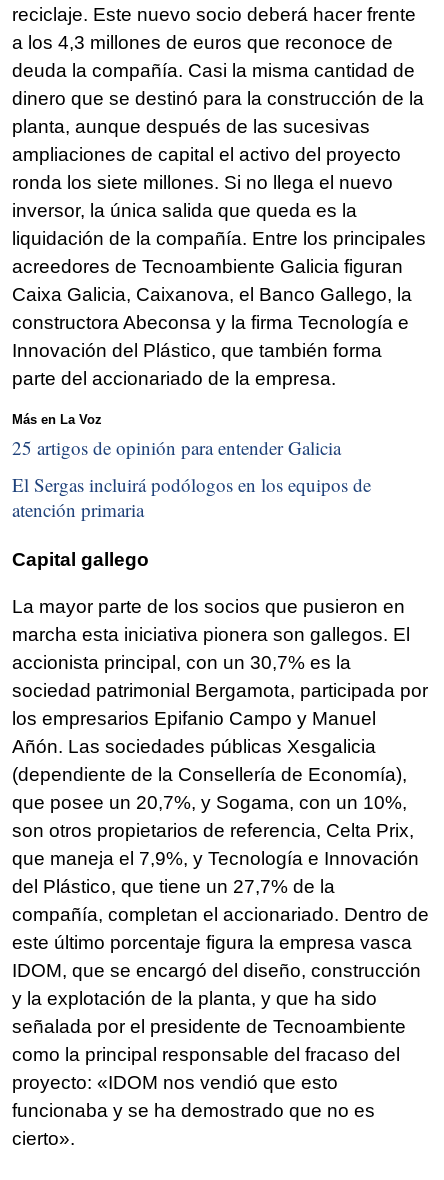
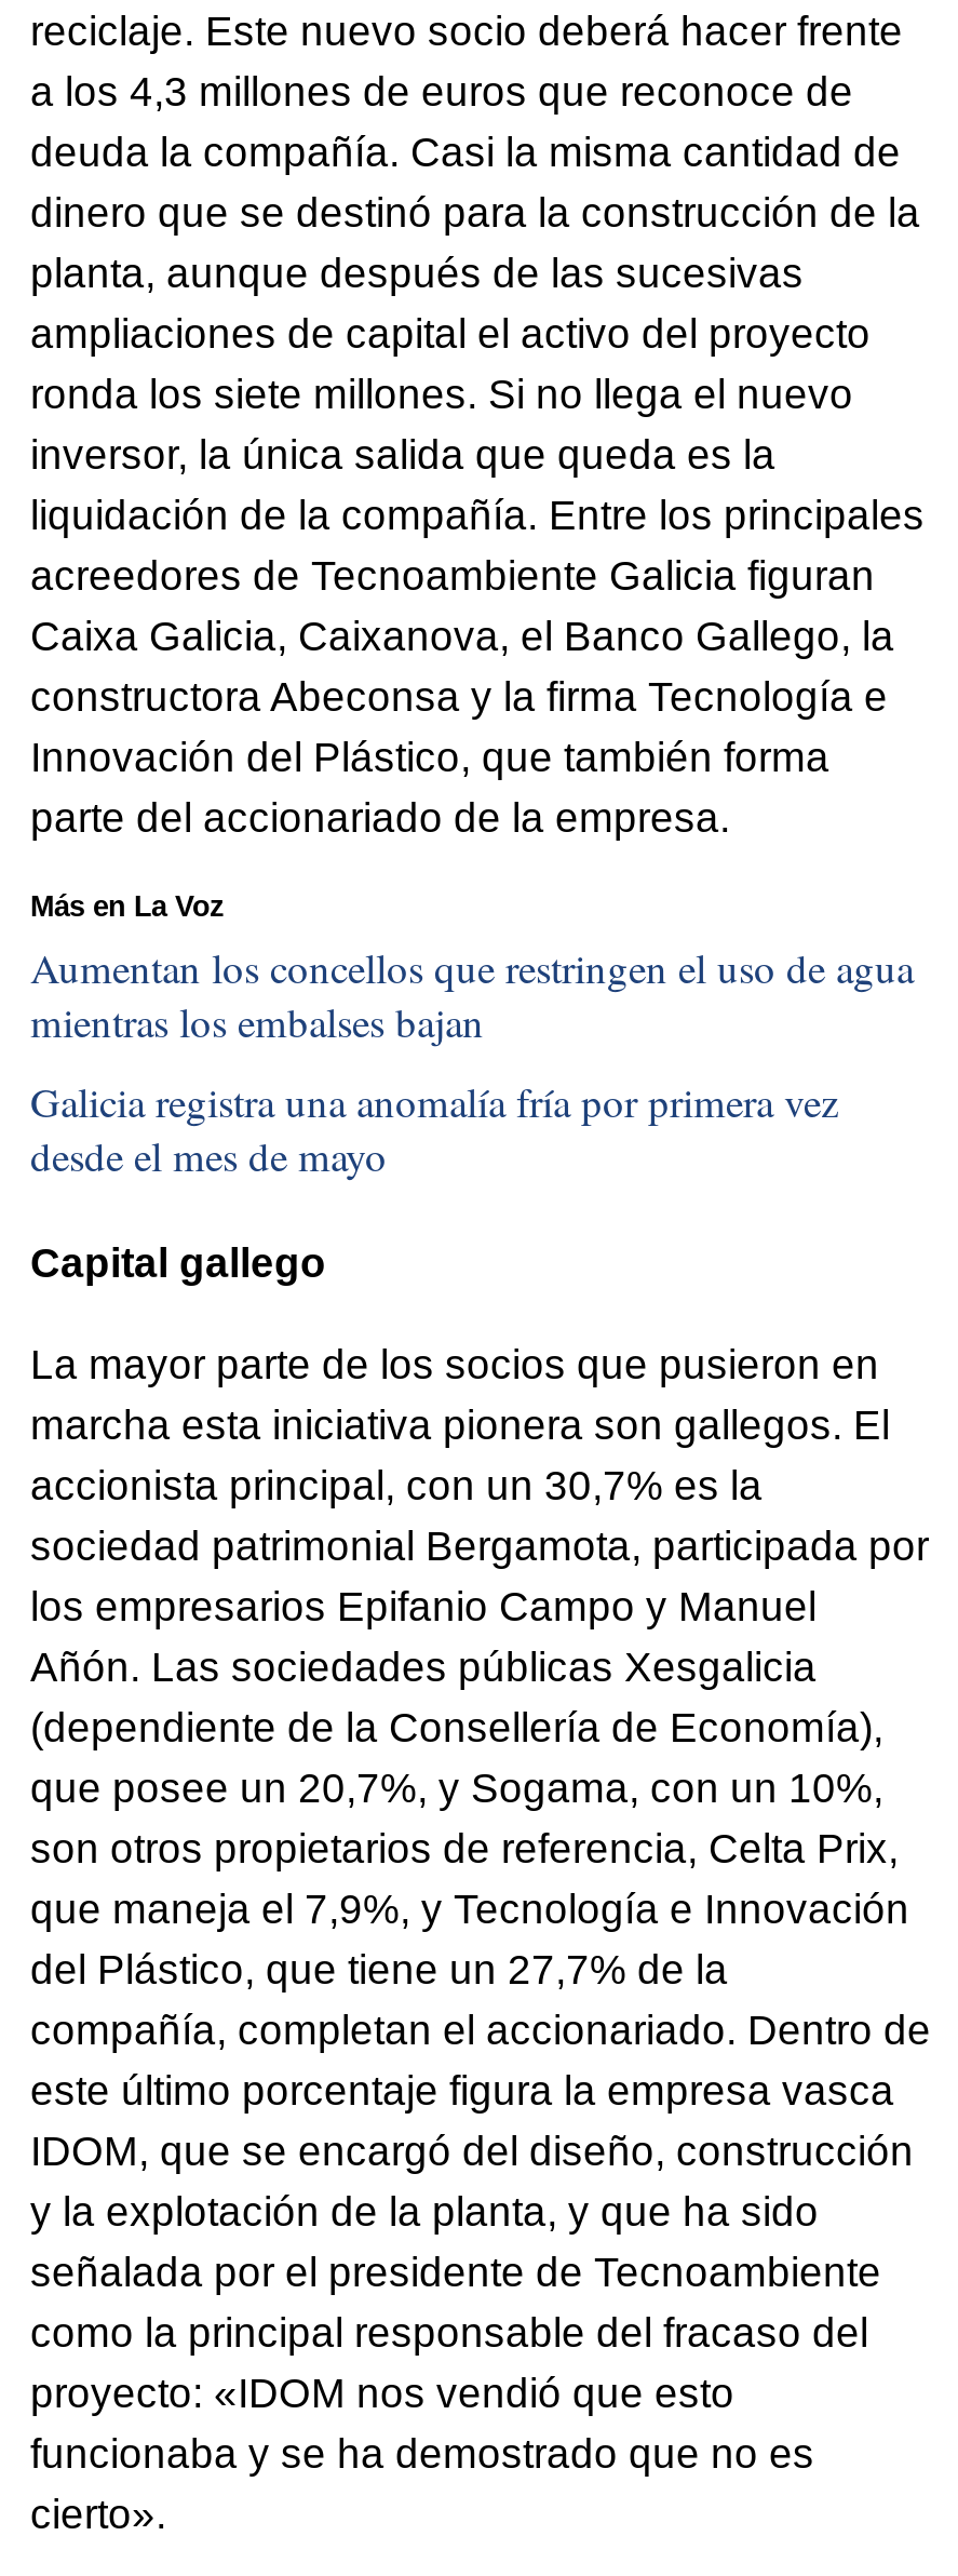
[12,435,341,460] 25 artigos de opinión para entender Galicia -> [30,939,914,1047] Aumentan los concellos que restringen el uso de agua | mientras los embalses bajan
[12,472,371,522] El Sergas incluirá podólogos en los equipos de | atención primaria -> [30,1074,838,1183] Galicia registra una anomalía fría por primera vez | desde el mes de mayo

